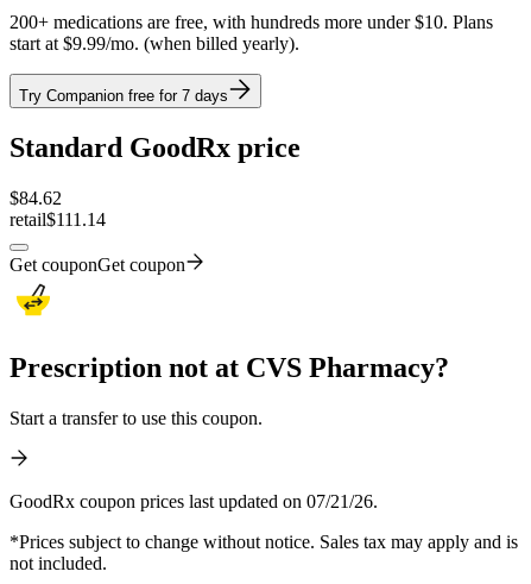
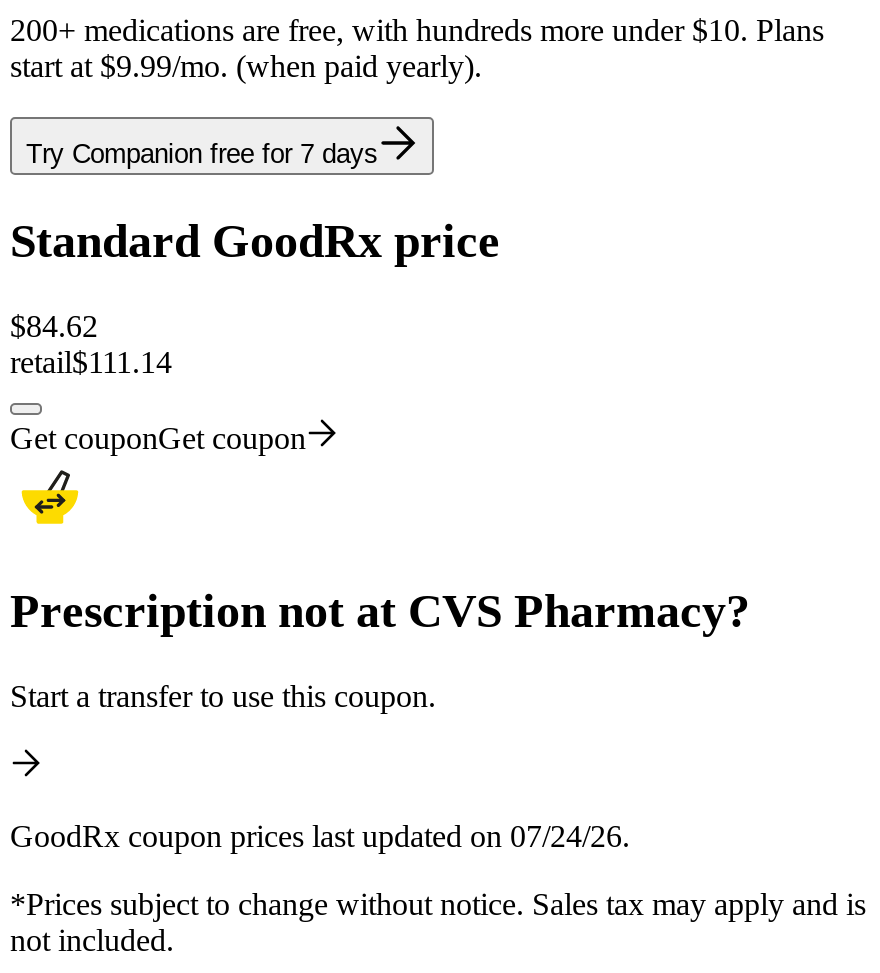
[10,34,299,54] start at $9.99/mo. (when billed yearly). -> [10,50,482,84] start at $9.99/mo. (when paid yearly).
[10,491,378,511] GoodRx coupon prices last updated on 07/21/26. -> [10,819,630,853] GoodRx coupon prices last updated on 07/24/26.

